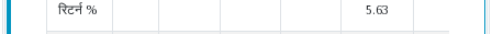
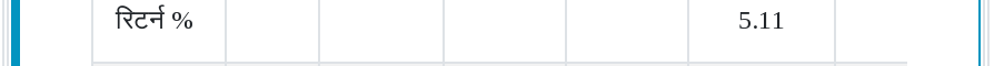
[366,2,389,18] 5.63 -> [738,4,785,35] 5.11

